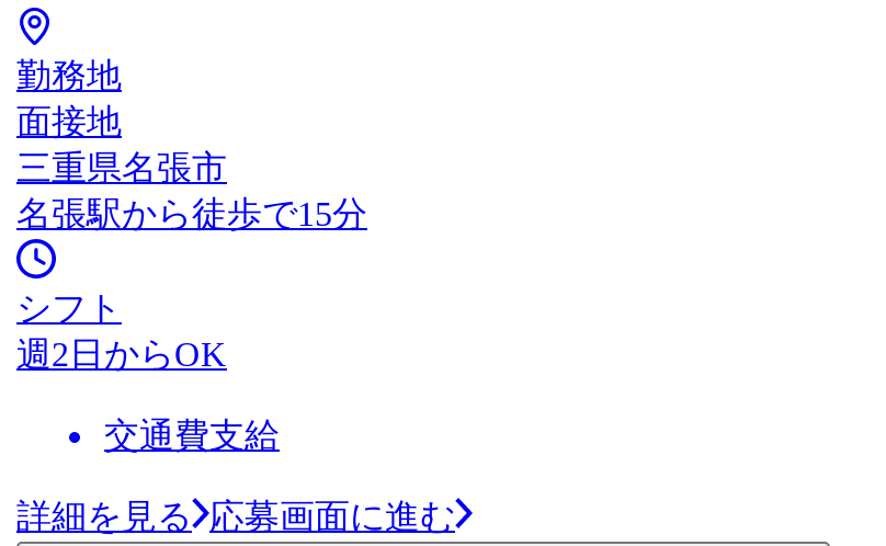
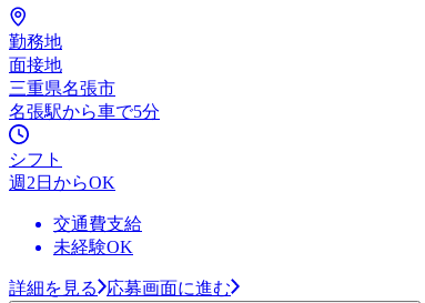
[16,195,367,232] 名張駅から徒歩で15分 -> [9,102,160,121] 名張駅から車で5分
none -> [53,237,133,256] 未経験OK

